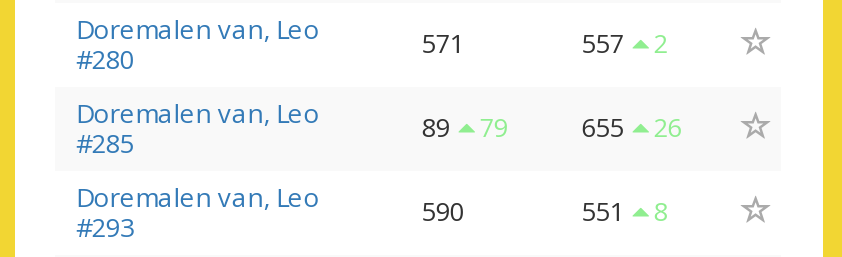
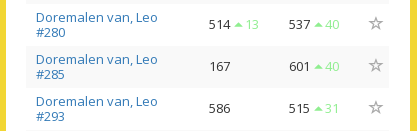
[422,25,668,61] 571 | 557 | 2 -> [209,15,339,33] 514 | 13 | 537 | 40
[422,109,682,145] 89 | 79 | 655 | 26 -> [209,57,339,75] 167 | 601 | 40
[422,193,464,229] 590 -> [209,99,230,117] 586
[582,193,624,229] 551 -> [289,99,310,117] 515
[648,193,668,229] 8 -> [322,99,339,117] 31

